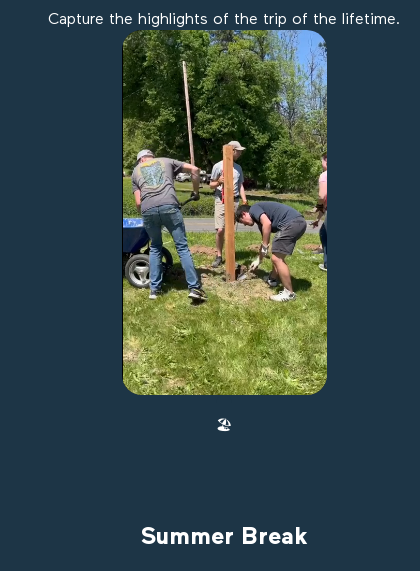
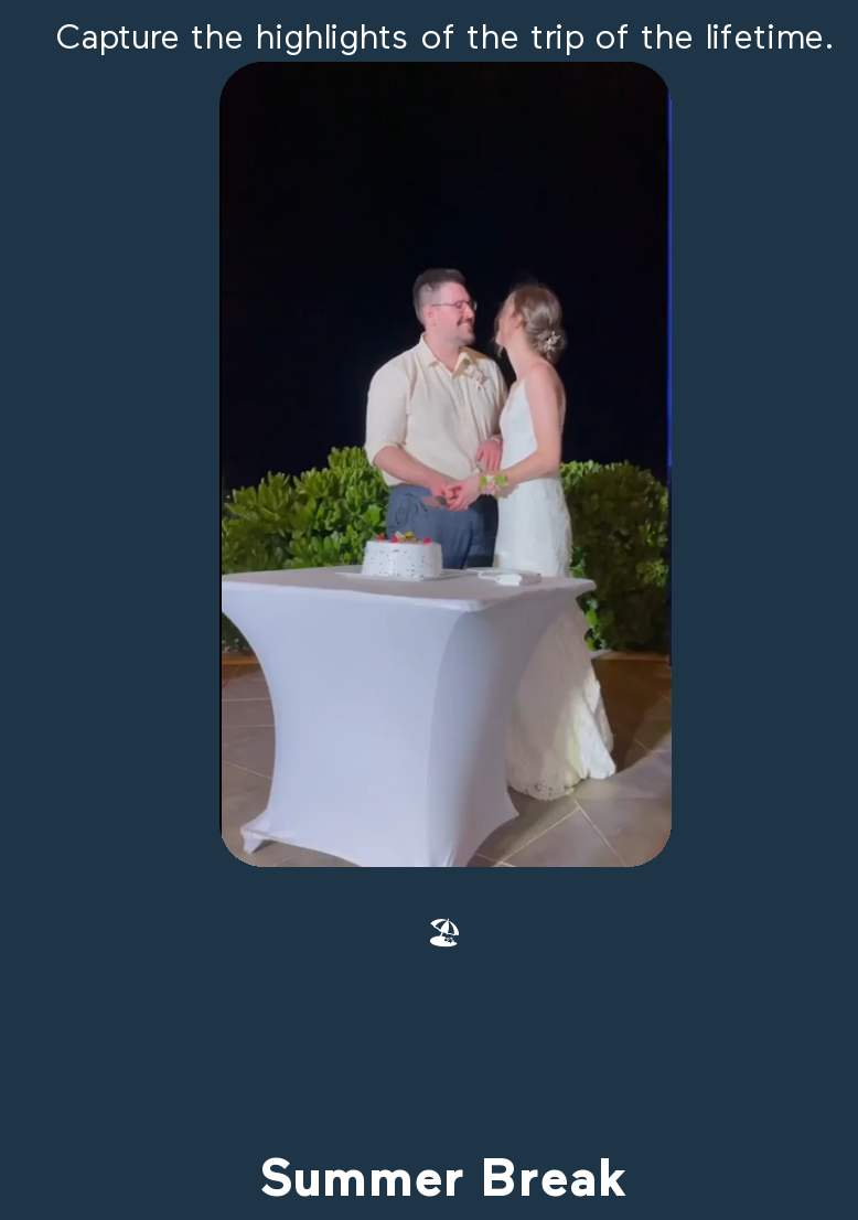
[122,31,328,396] [image] -> [219,64,674,869] [image]

